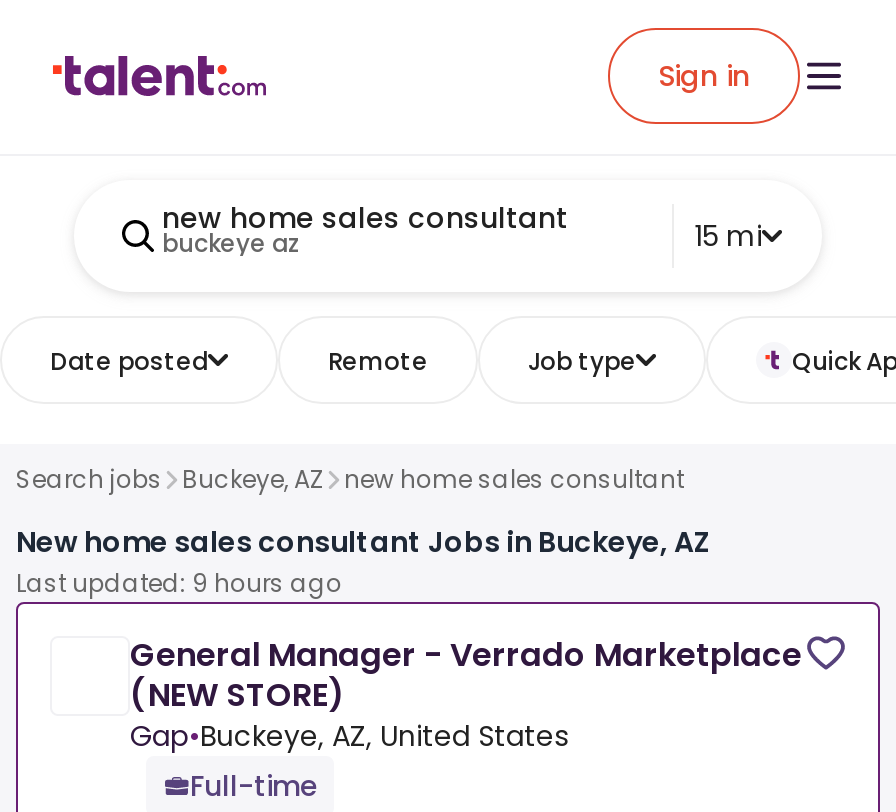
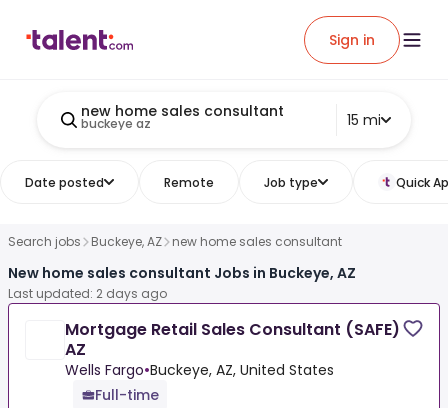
[16,566,342,600] Last updated: 9 hours ago -> [8,285,167,302] Last updated: 2 days ago
[130,632,802,756] General Manager - Verrado Marketplace | (NEW STORE) | Gap•Buckeye, AZ, United States -> [65,318,400,380] Mortgage Retail Sales Consultant (SAFE) | AZ | Wells Fargo•Buckeye, AZ, United States

